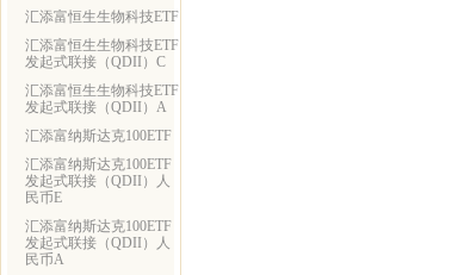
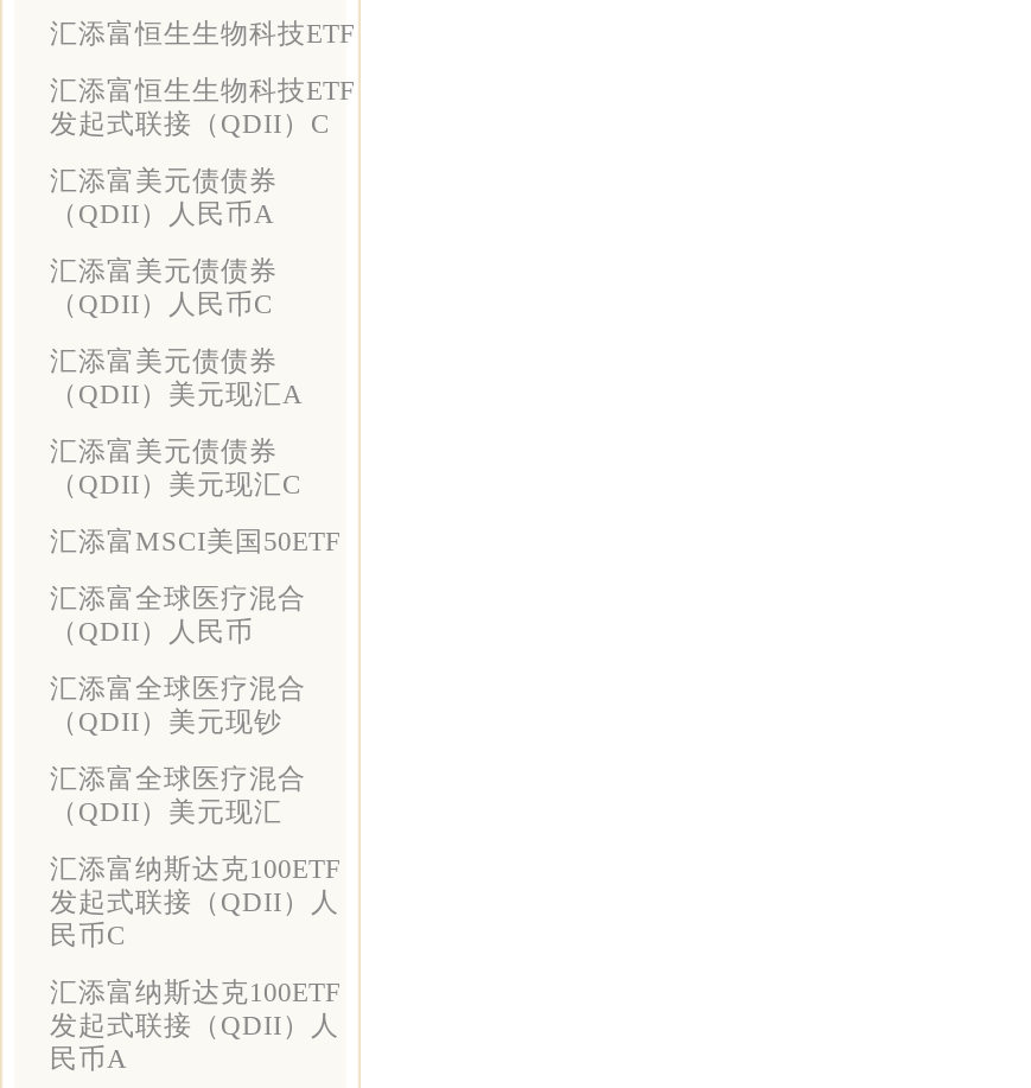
[25,83,179,143] 汇添富恒生生物科技ETF | 发起式联接（QDII）A | 汇添富纳斯达克100ETF -> [50,166,342,826] 汇添富美元债债券 | （QDII）人民币A | 汇添富美元债债券 | （QDII）人民币C | 汇添富美元债债券 | （QDII）美元现汇A | 汇添富美元债债券 | （QDII）美元现汇C | 汇添富MSCI美国50ETF | 汇添富全球医疗混合 | （QDII）人民币 | 汇添富全球医疗混合 | （QDII）美元现钞 | 汇添富全球医疗混合 | （QDII）美元现汇
[25,190,62,205] 民币E -> [50,921,126,949] 民币C

